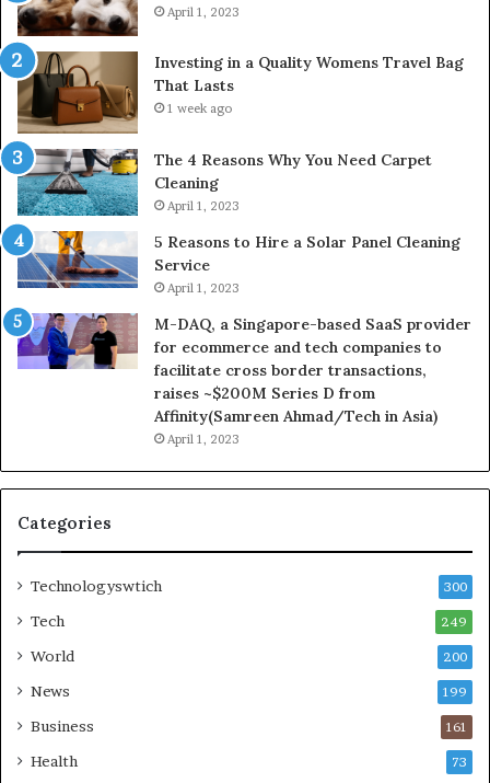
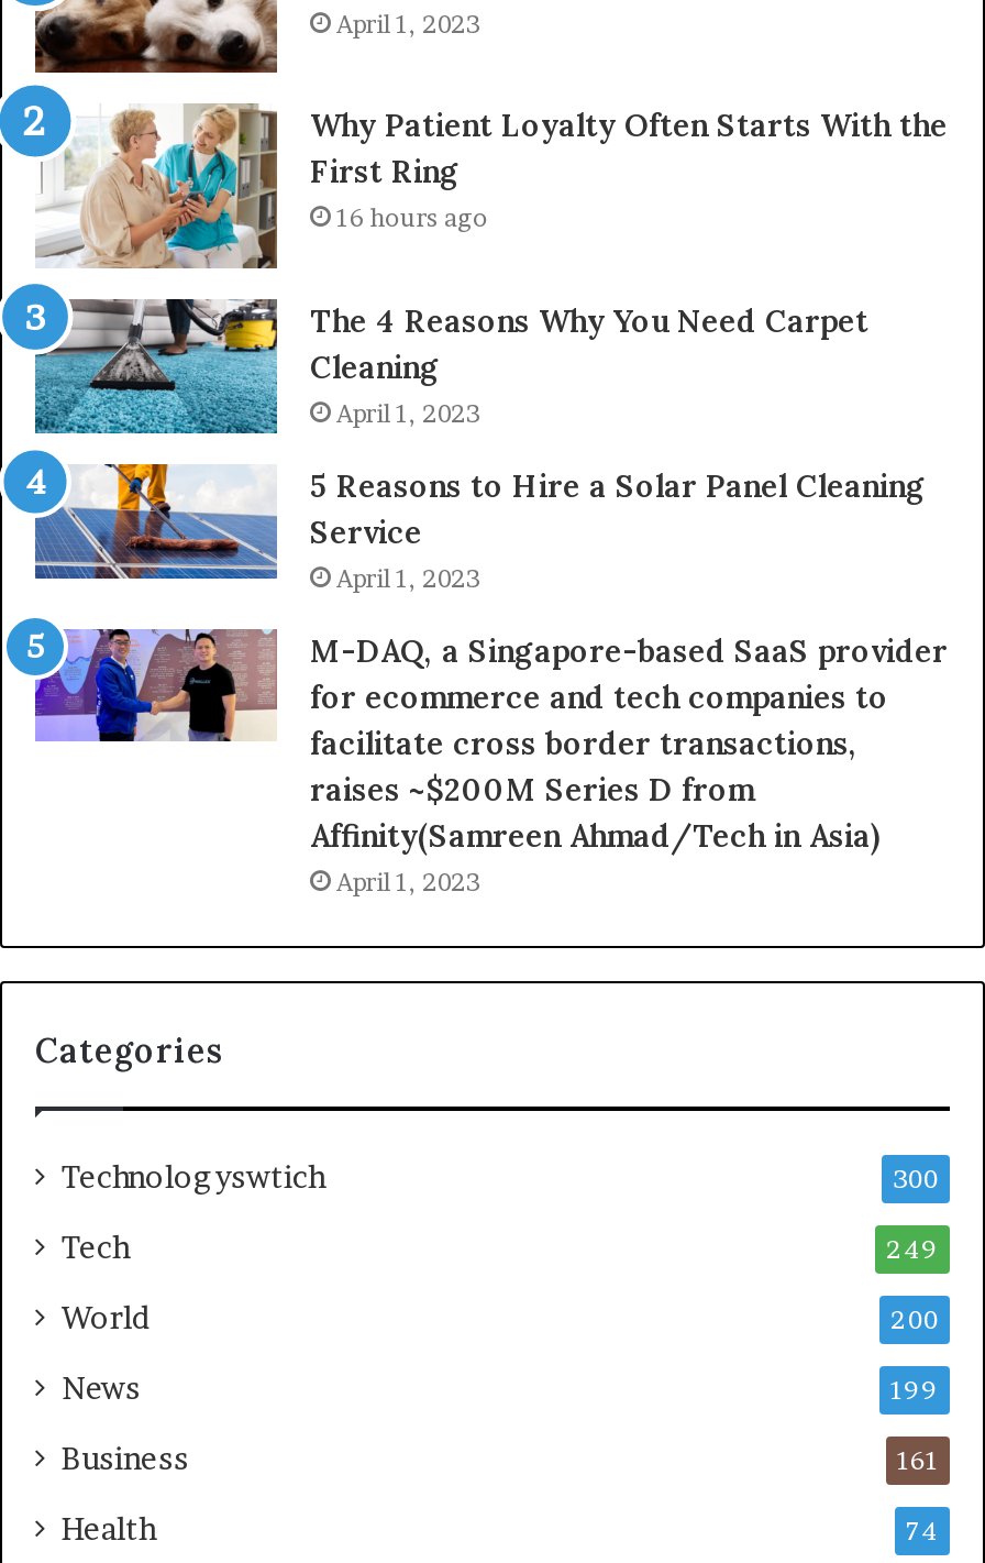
[16,50,464,135] [image] | Investing in a Quality Womens Travel Bag | That Lasts | 1 week ago -> [35,103,948,268] [image] | Why Patient Loyalty Often Starts With the | First Ring | 16 hours ago
[452,755,467,770] 73 -> [906,1516,939,1547] 74

